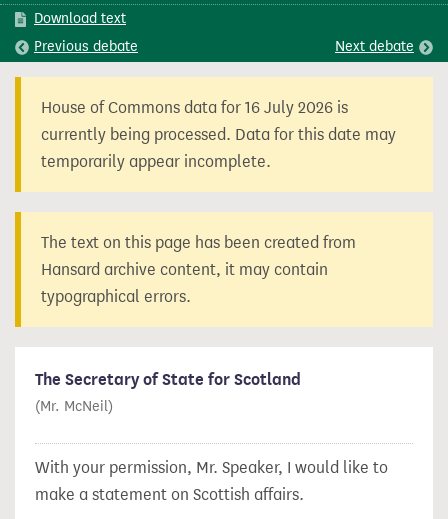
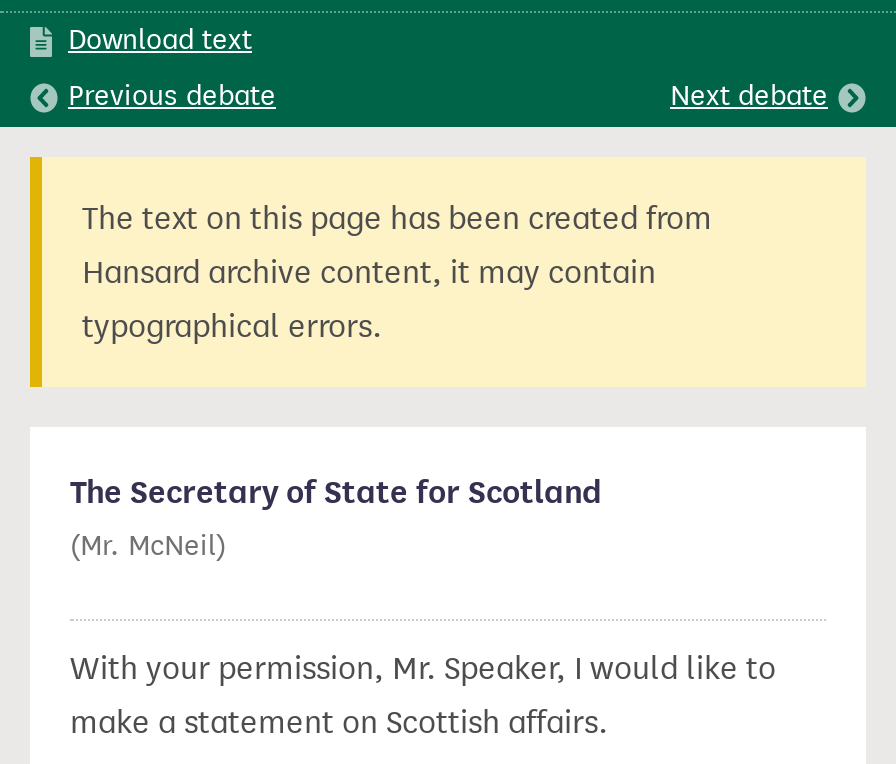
[41,98,396,171] House of Commons data for 16 July 2026 is | currently being processed. Data for this date may | temporarily appear incomplete. -> none

